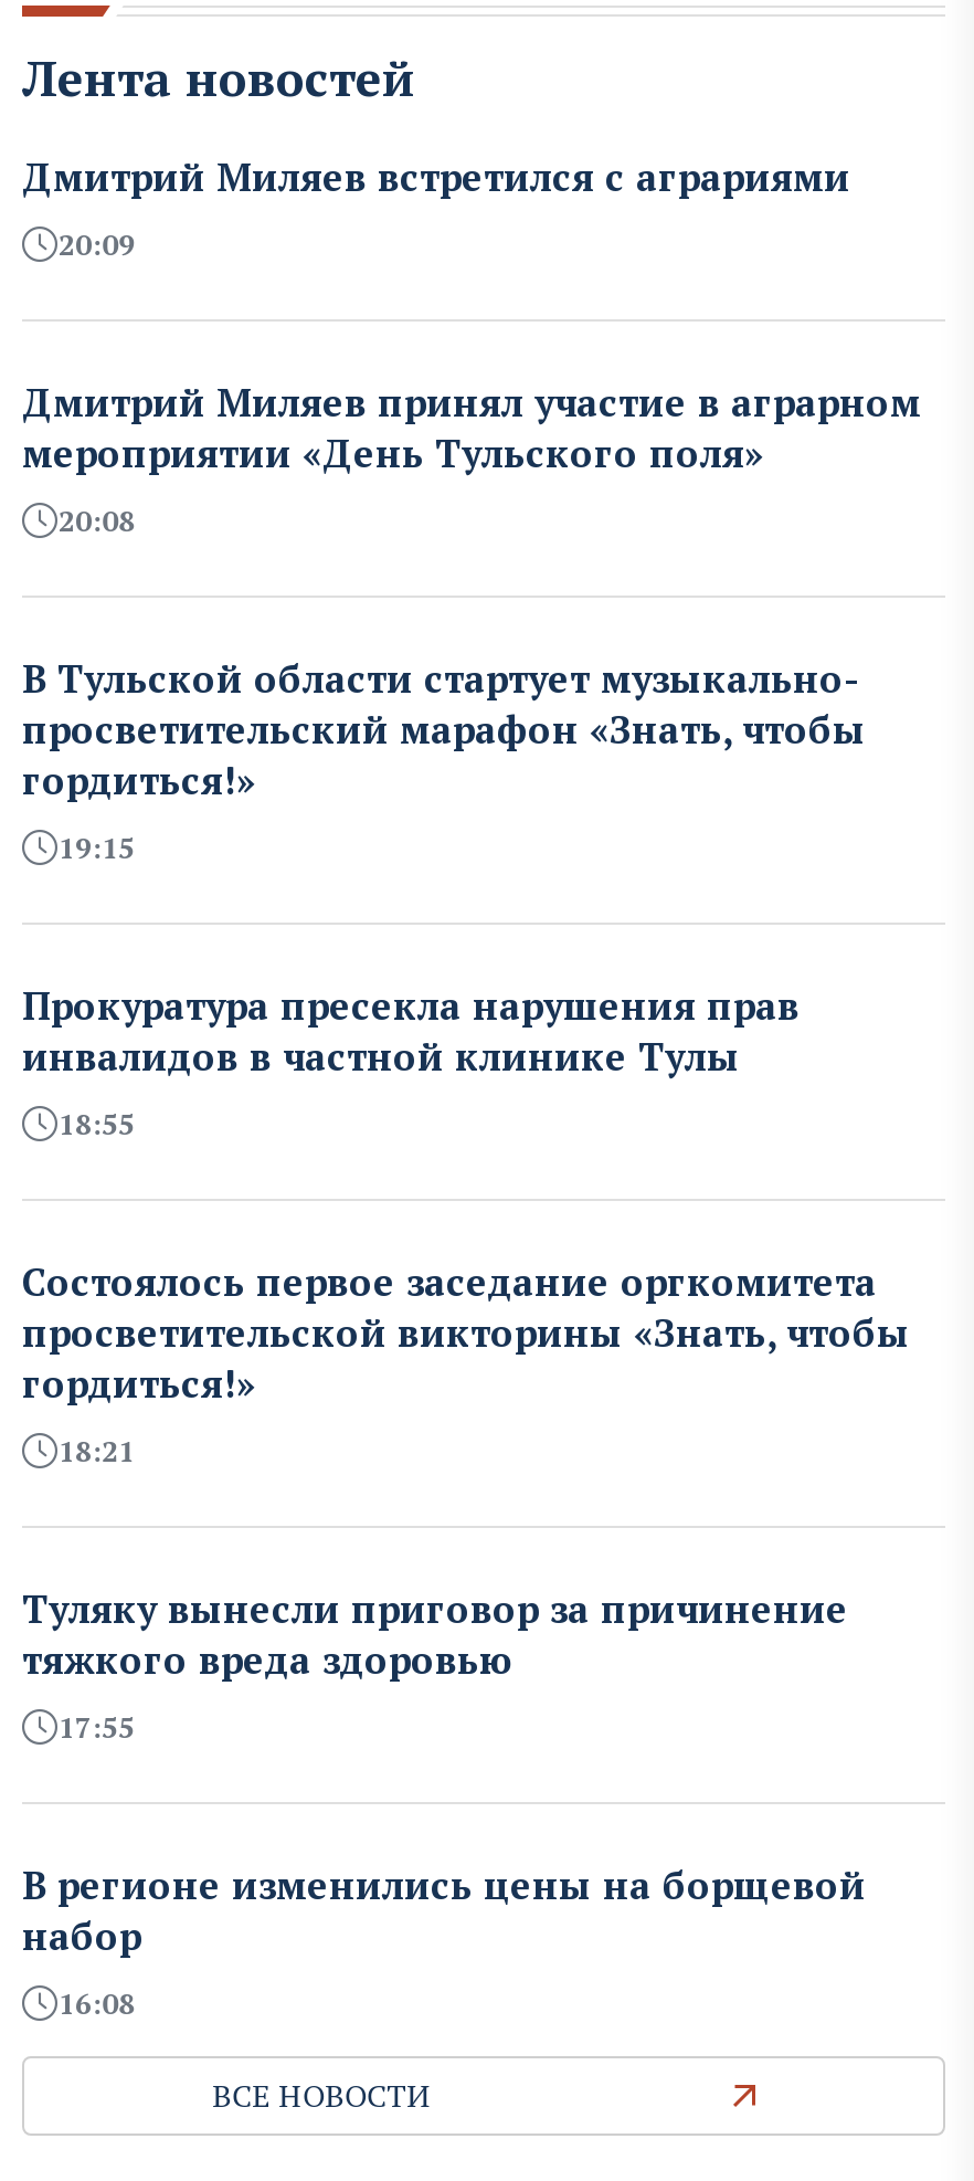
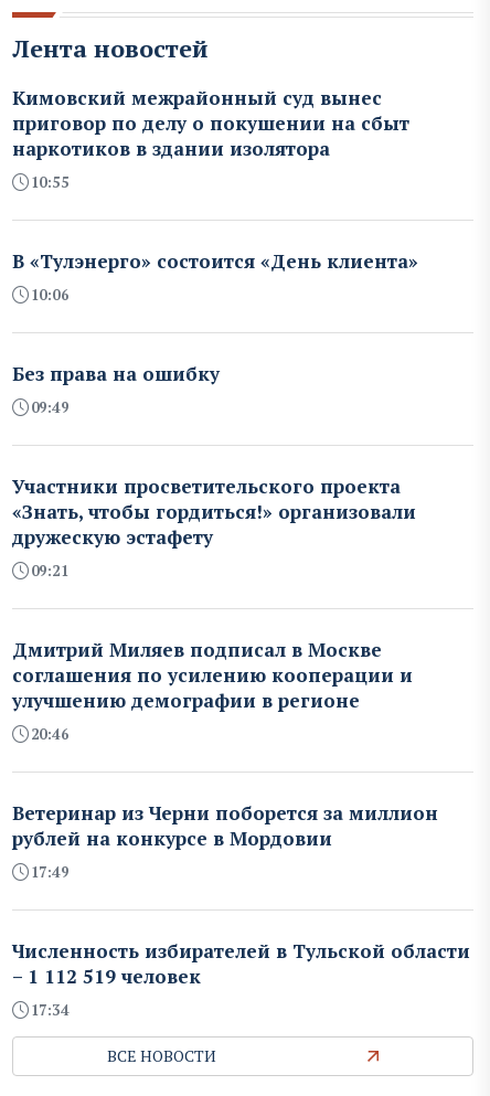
[22,152,850,265] Дмитрий Миляев встретился с аграриями | 20:09 -> [12,85,409,192] Кимовский межрайонный суд вынес | приговор по делу о покушении на сбыт | наркотиков в здании изолятора | 10:55
[22,377,921,541] Дмитрий Миляев принял участие в аграрном | мероприятии «День Тульского поля» | 20:08 -> [12,249,418,305] В «Тулэнерго» состоится «День клиента» | 10:06
[22,654,866,868] В Тульской области стартует музыкально- | просветительский марафон «Знать, чтобы | гордиться!» | 19:15 -> [12,361,220,418] Без права на ошибку | 09:49
[22,981,800,1144] Прокуратура пресекла нарушения прав | инвалидов в частной клинике Тулы | 18:55 -> [12,474,416,581] Участники просветительского проекта | «Знать, чтобы гордиться!» организовали | дружескую эстафету | 09:21
[22,1257,910,1471] Состоялось первое заседание оргкомитета | просветительской викторины «Знать, чтобы | гордиться!» | 18:21 -> [12,637,413,744] Дмитрий Миляев подписал в Москве | соглашения по усилению кооперации и | улучшению демографии в регионе | 20:46
[22,1584,848,1747] Туляку вынесли приговор за причинение | тяжкого вреда здоровью | 17:55 -> [12,801,438,882] Ветеринар из Черни поборется за миллион | рублей на конкурсе в Мордовии | 17:49
[22,1860,866,2024] В регионе изменились цены на борщевой | набор | 16:08 -> [12,938,470,1020] Численность избирателей в Тульской области | – 1 112 519 человек | 17:34

